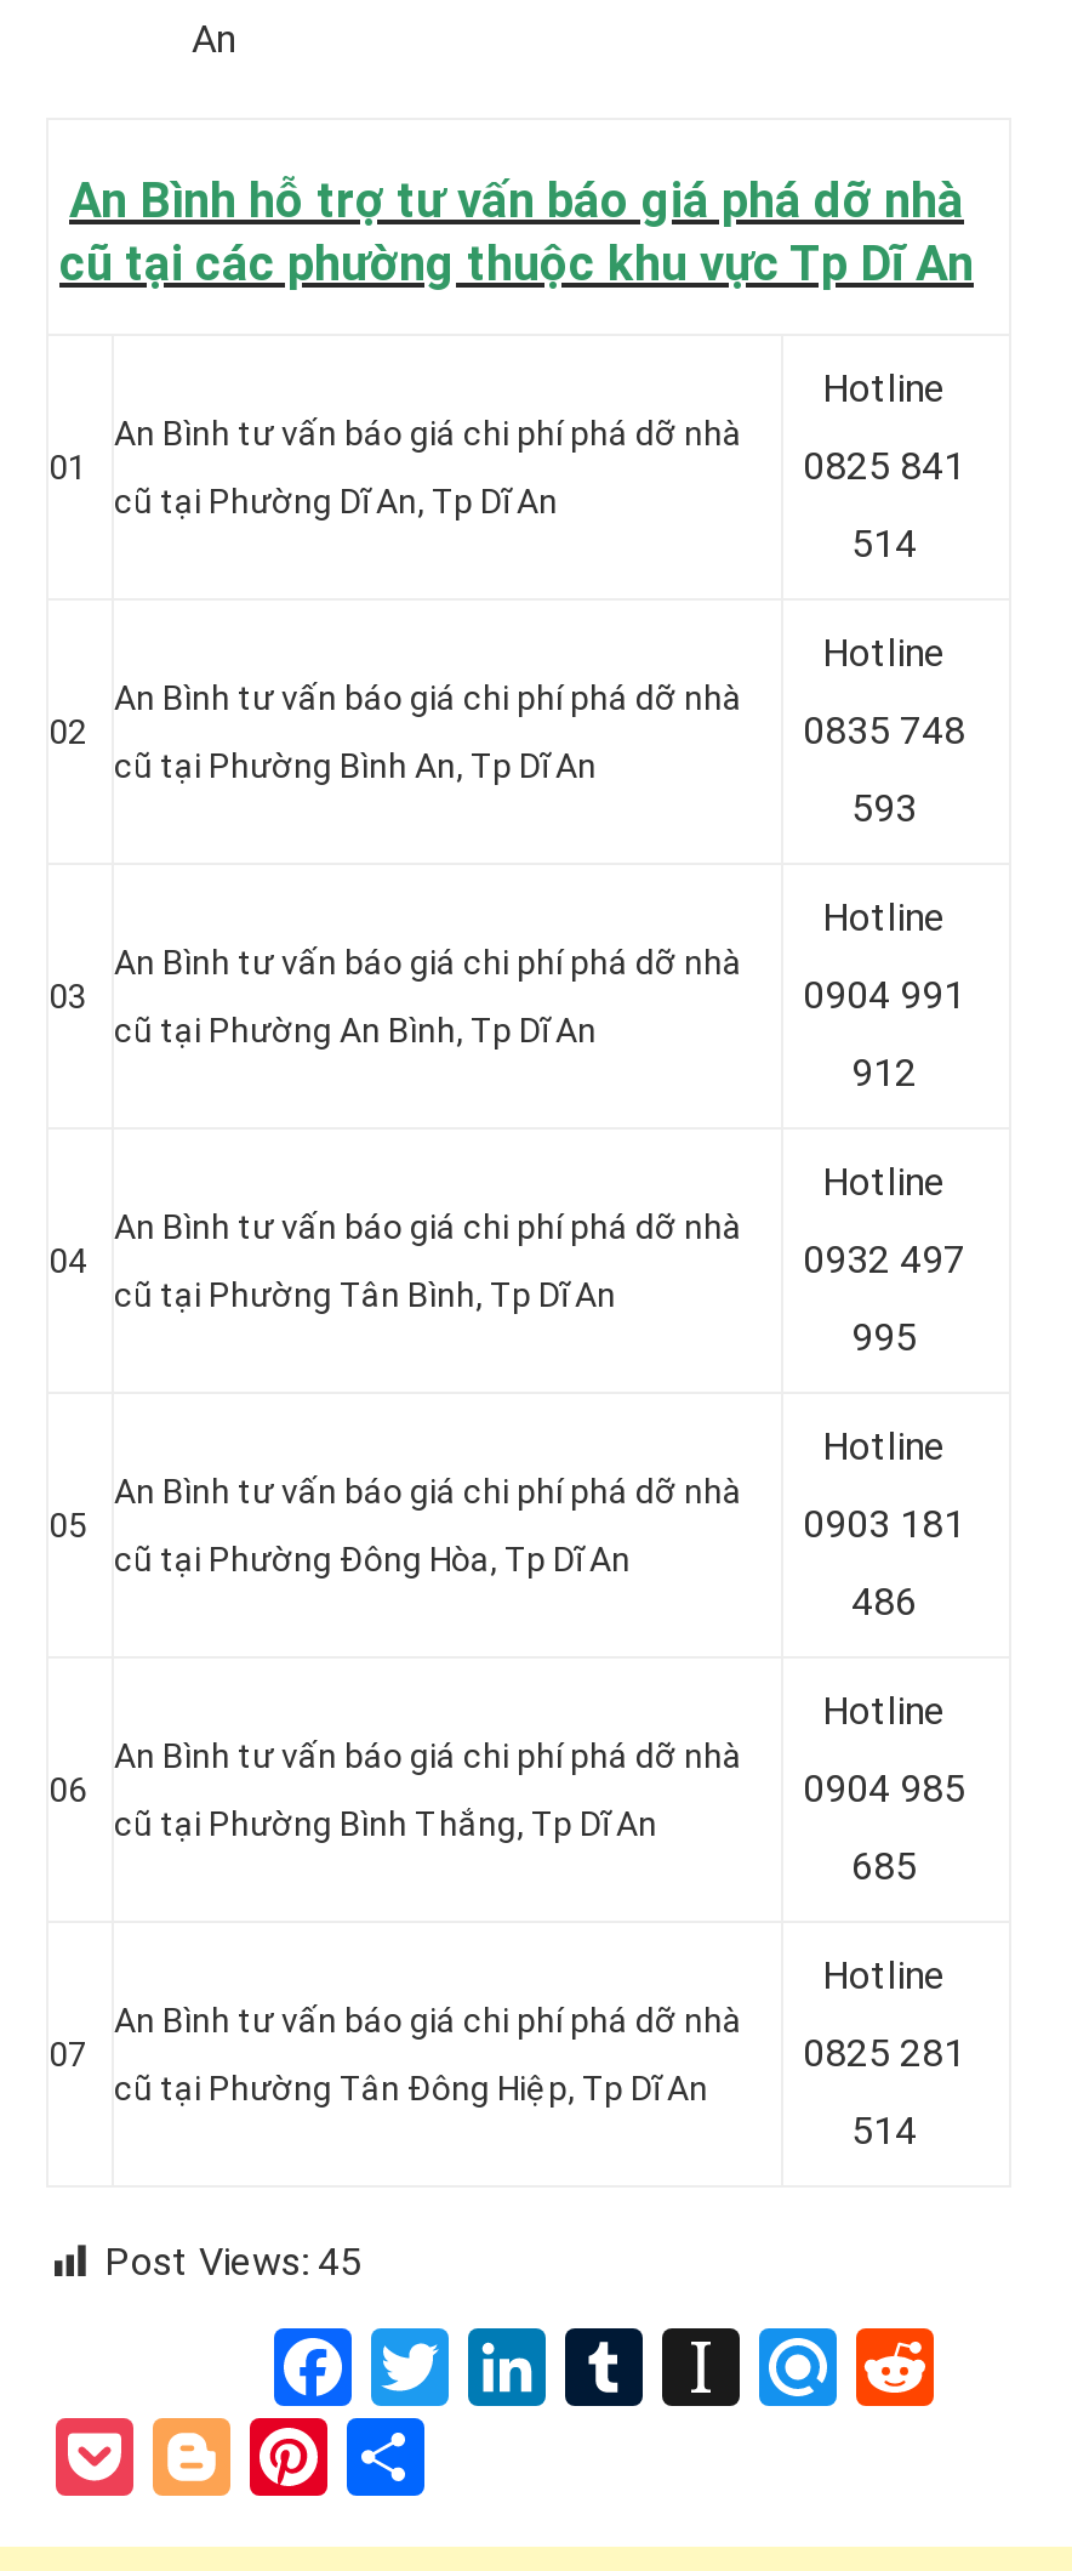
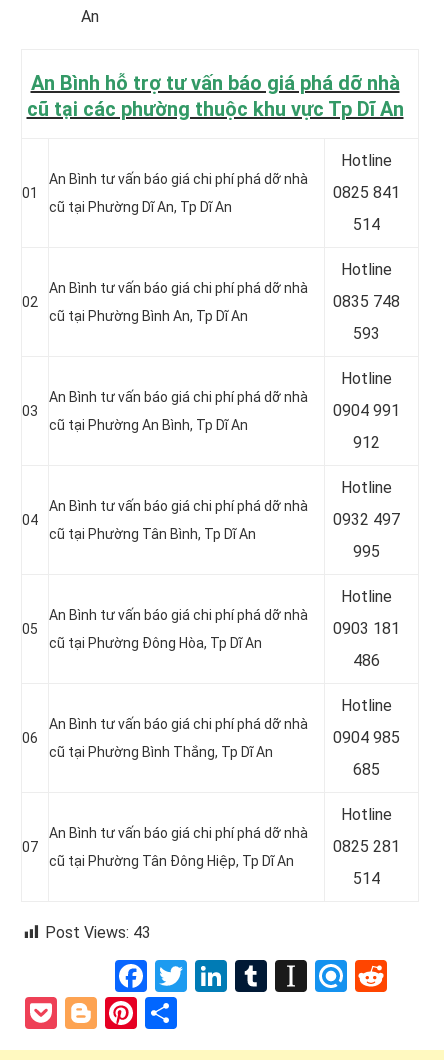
[104,2239,361,2285] Post Views: 45 -> [45,923,151,942] Post Views: 43

